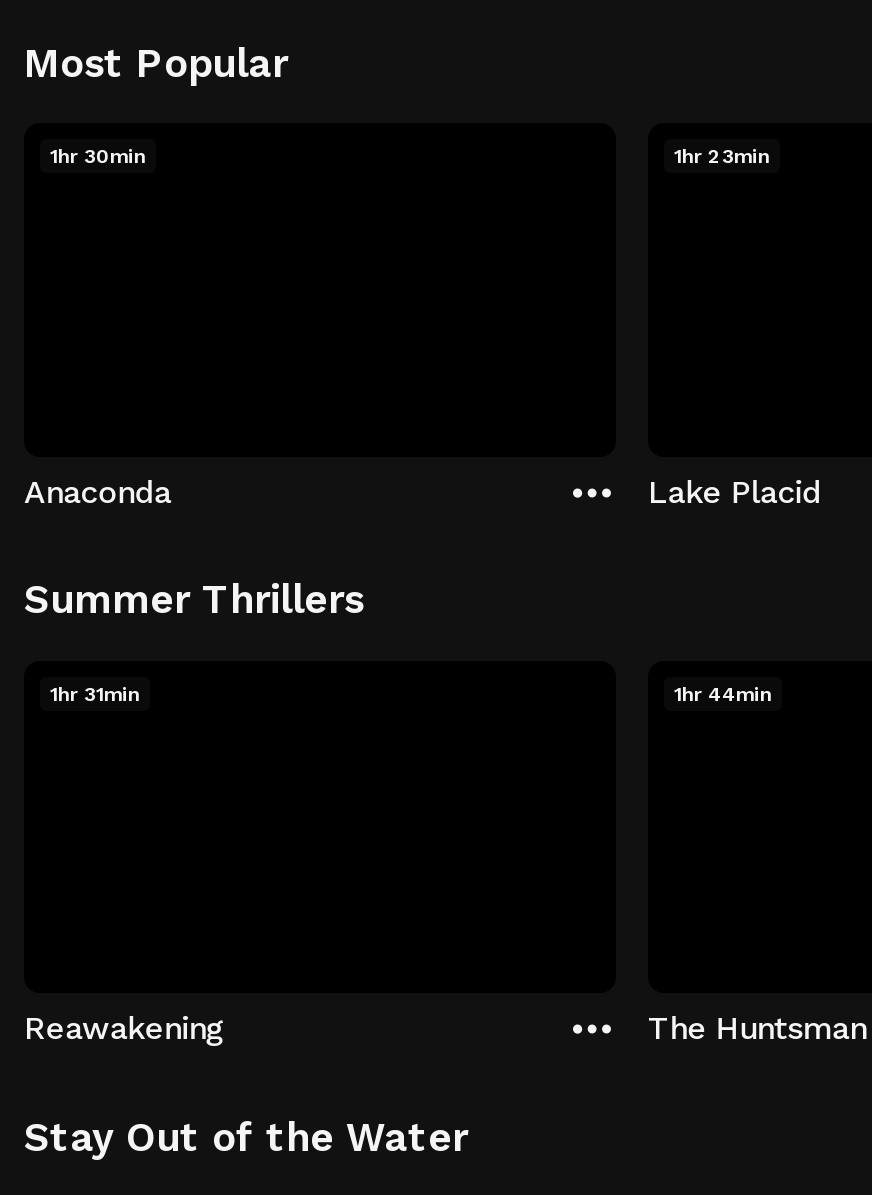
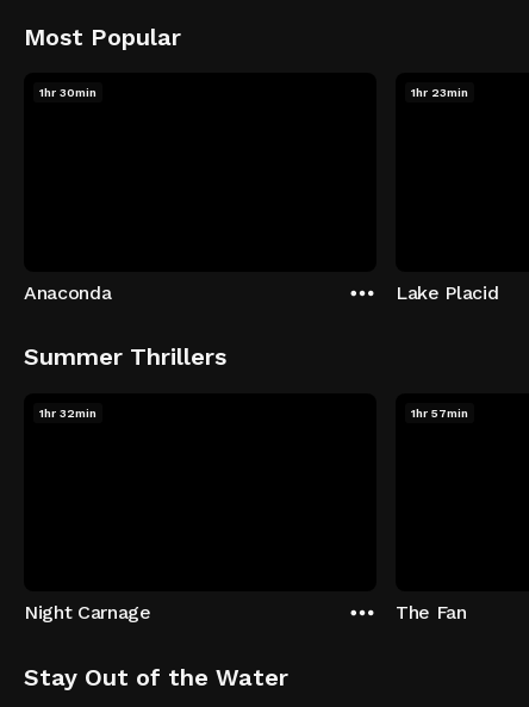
[50,682,140,704] 1hr 31min -> [39,406,97,419] 1hr 32min
[674,682,772,704] 1hr 44min -> [411,406,468,419] 1hr 57min
[24,1009,225,1047] Reawakening -> [24,601,151,624] Night Carnage
[648,1009,866,1047] The Huntsman -> [396,601,467,624] The Fan

